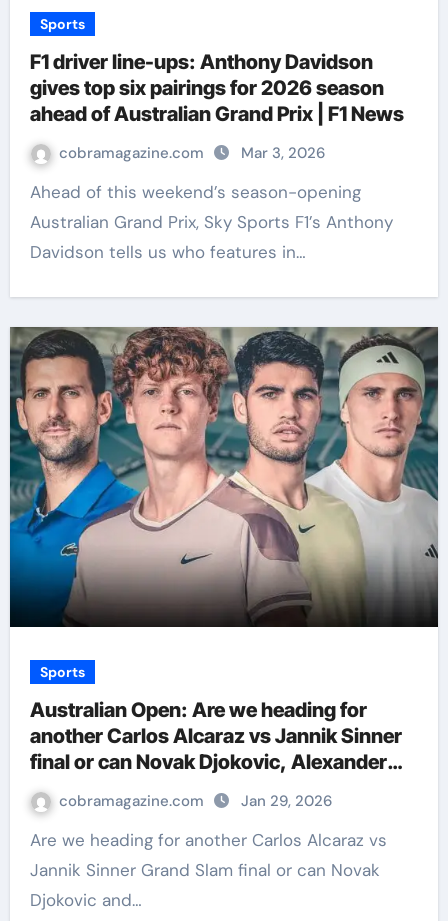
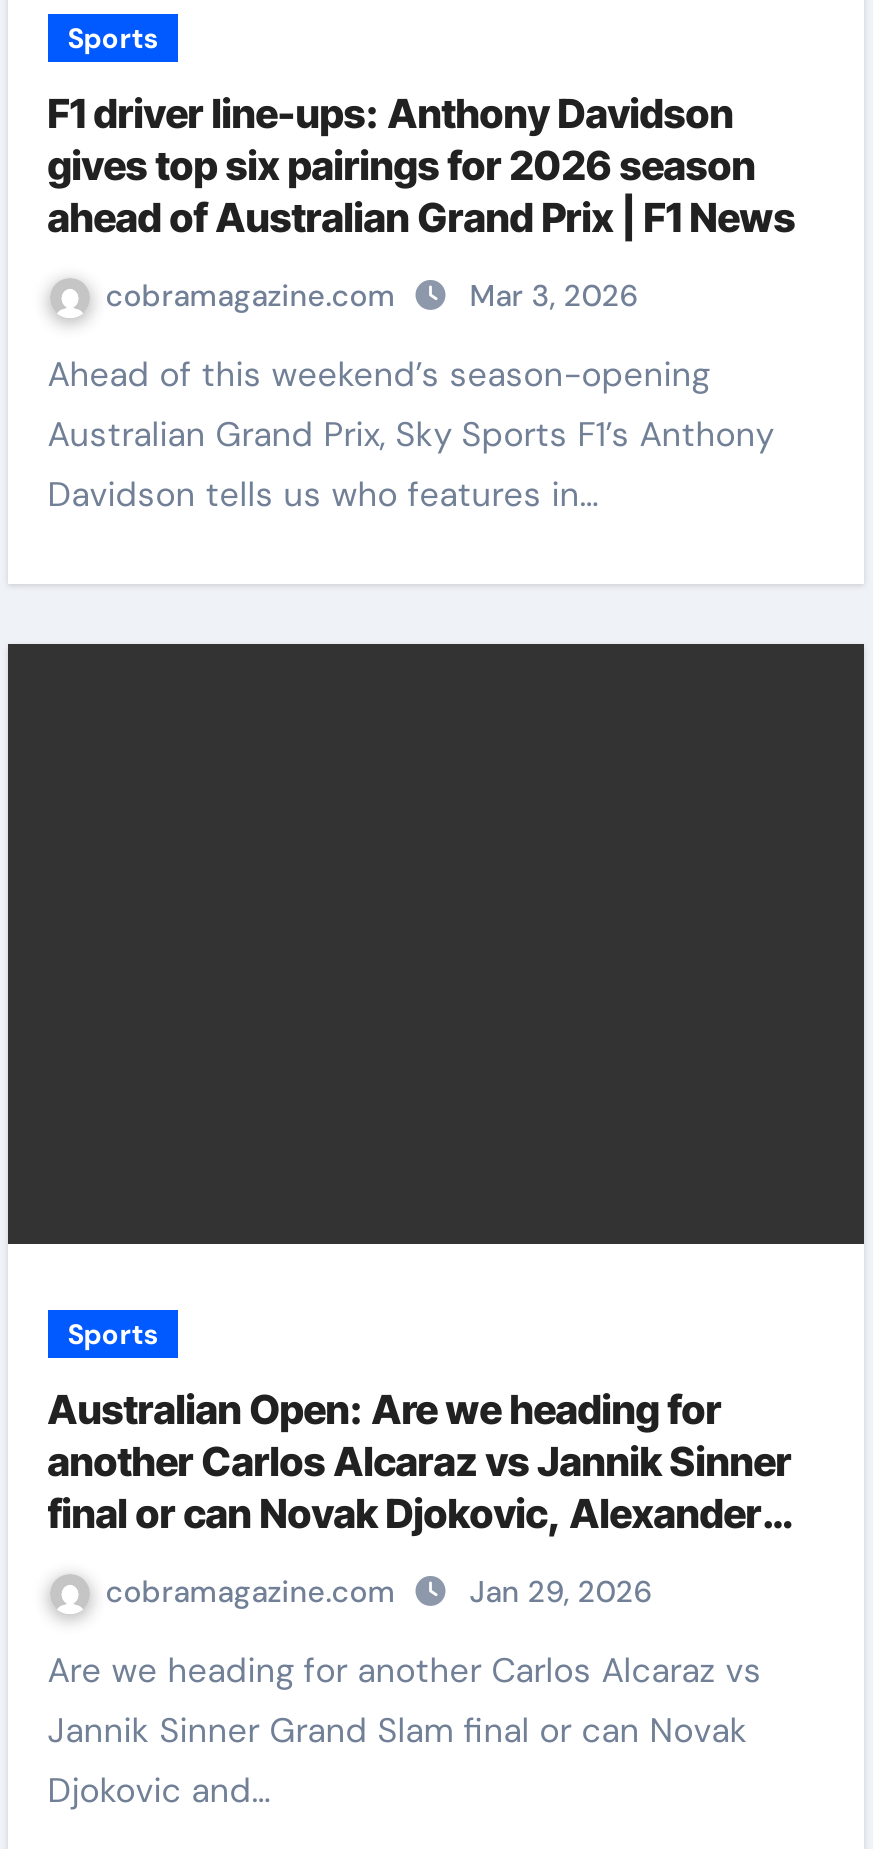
[9,327,438,627] [image] -> none

